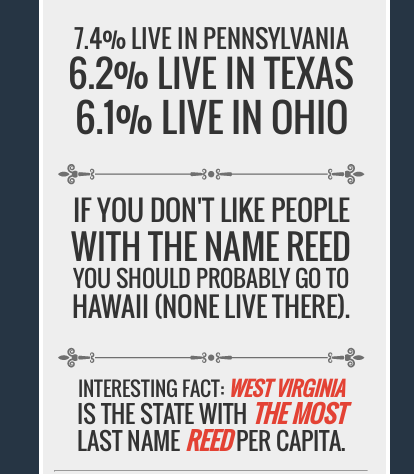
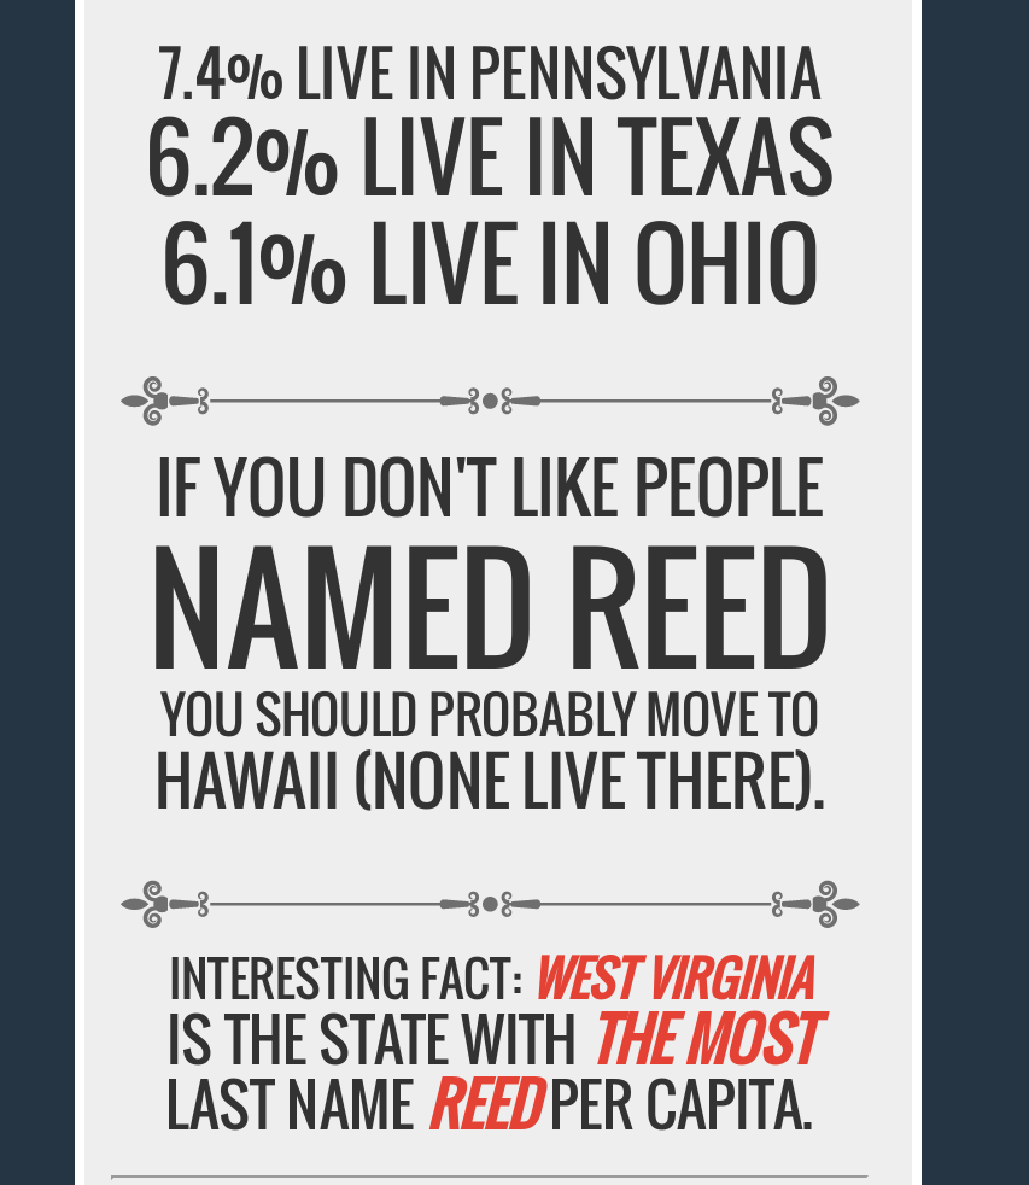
[71,220,351,295] WITH THE NAME REED | YOU SHOULD PROBABLY GO TO -> [147,501,832,750] NAMED REED | YOU SHOULD PROBABLY MOVE TO

